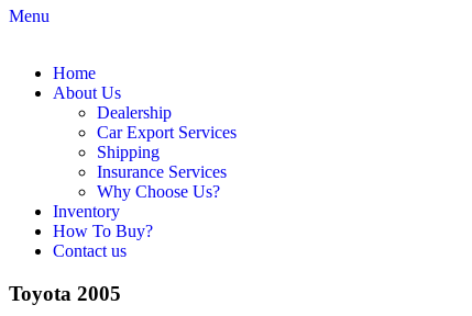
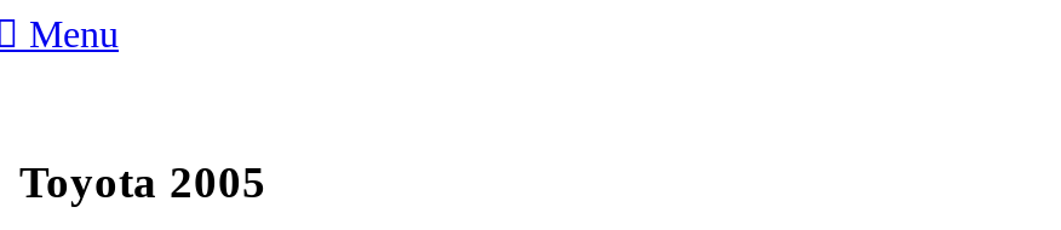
[53,64,237,260] Home | About Us | Dealership | Car Export Services | Shipping | Insurance Services | Why Choose Us? | Inventory | How To Buy? | Contact us -> none

